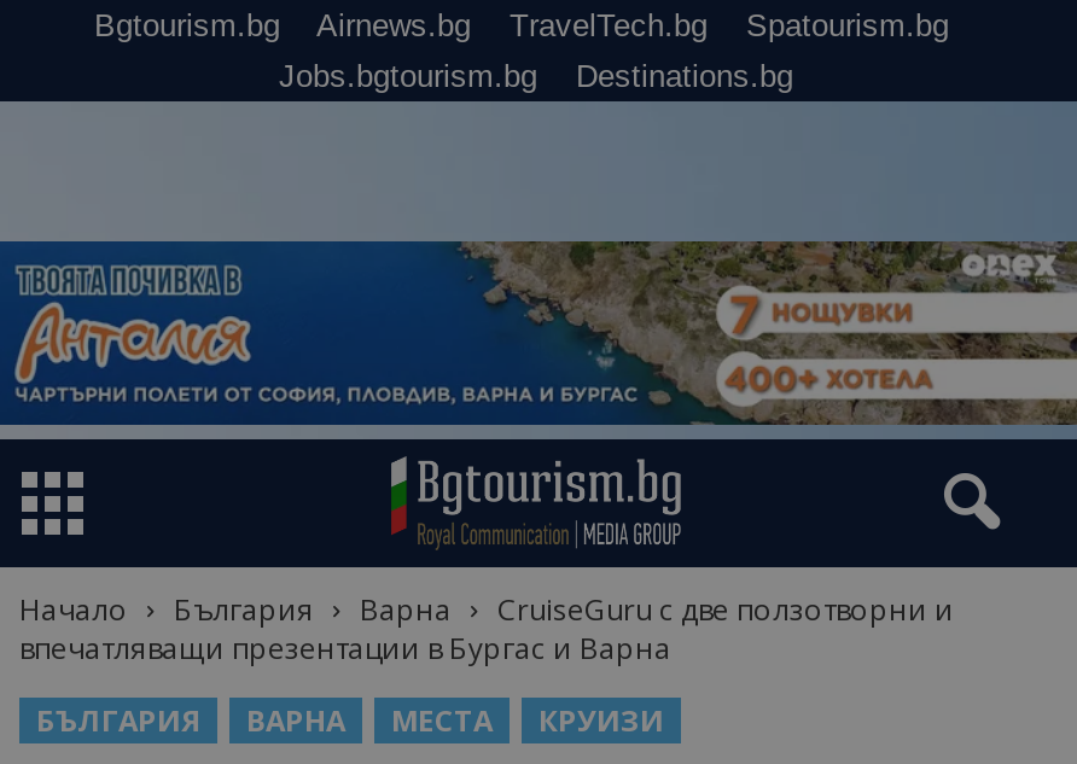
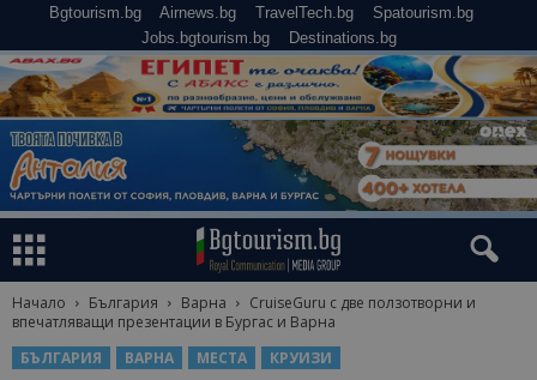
none -> [4,54,533,119] [image]

